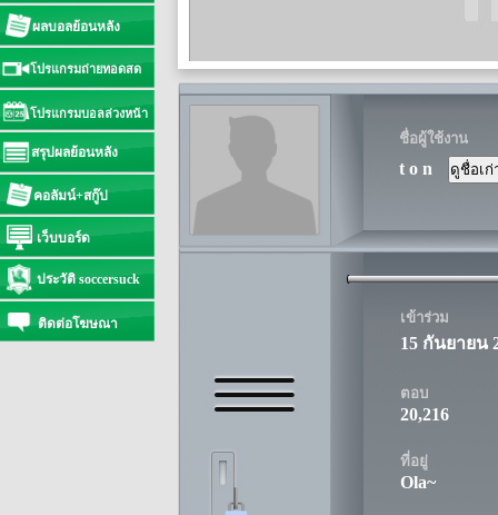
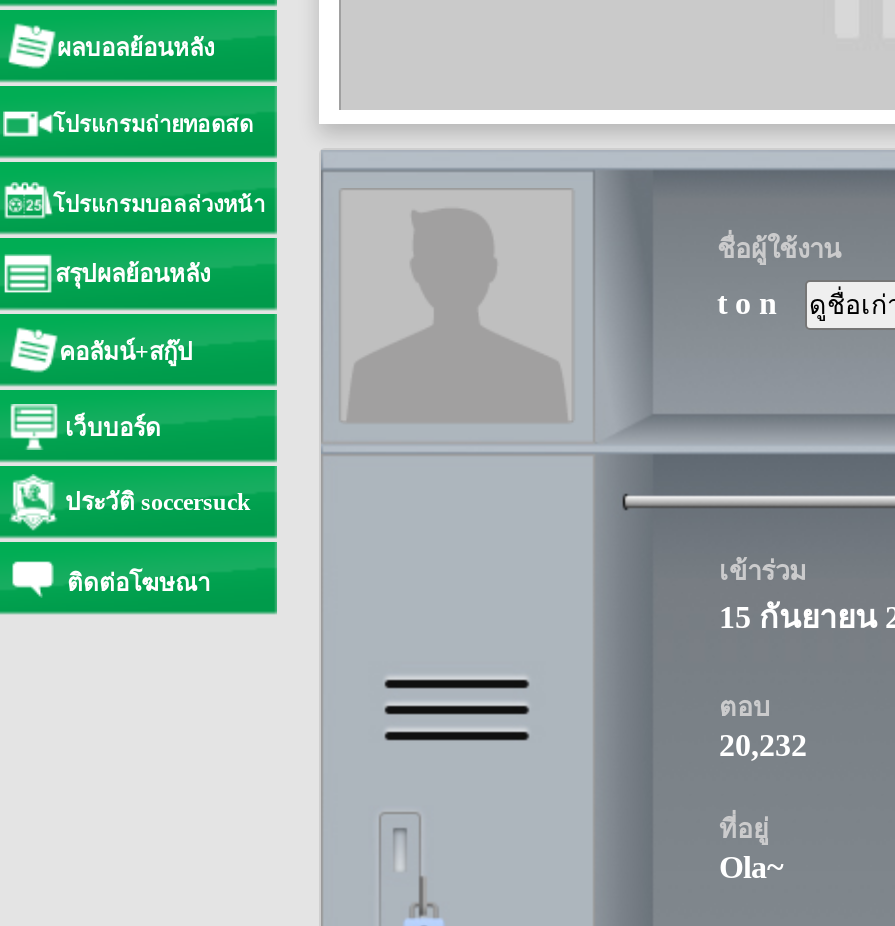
[400,405,449,424] 20,216 -> [719,728,807,762] 20,232

